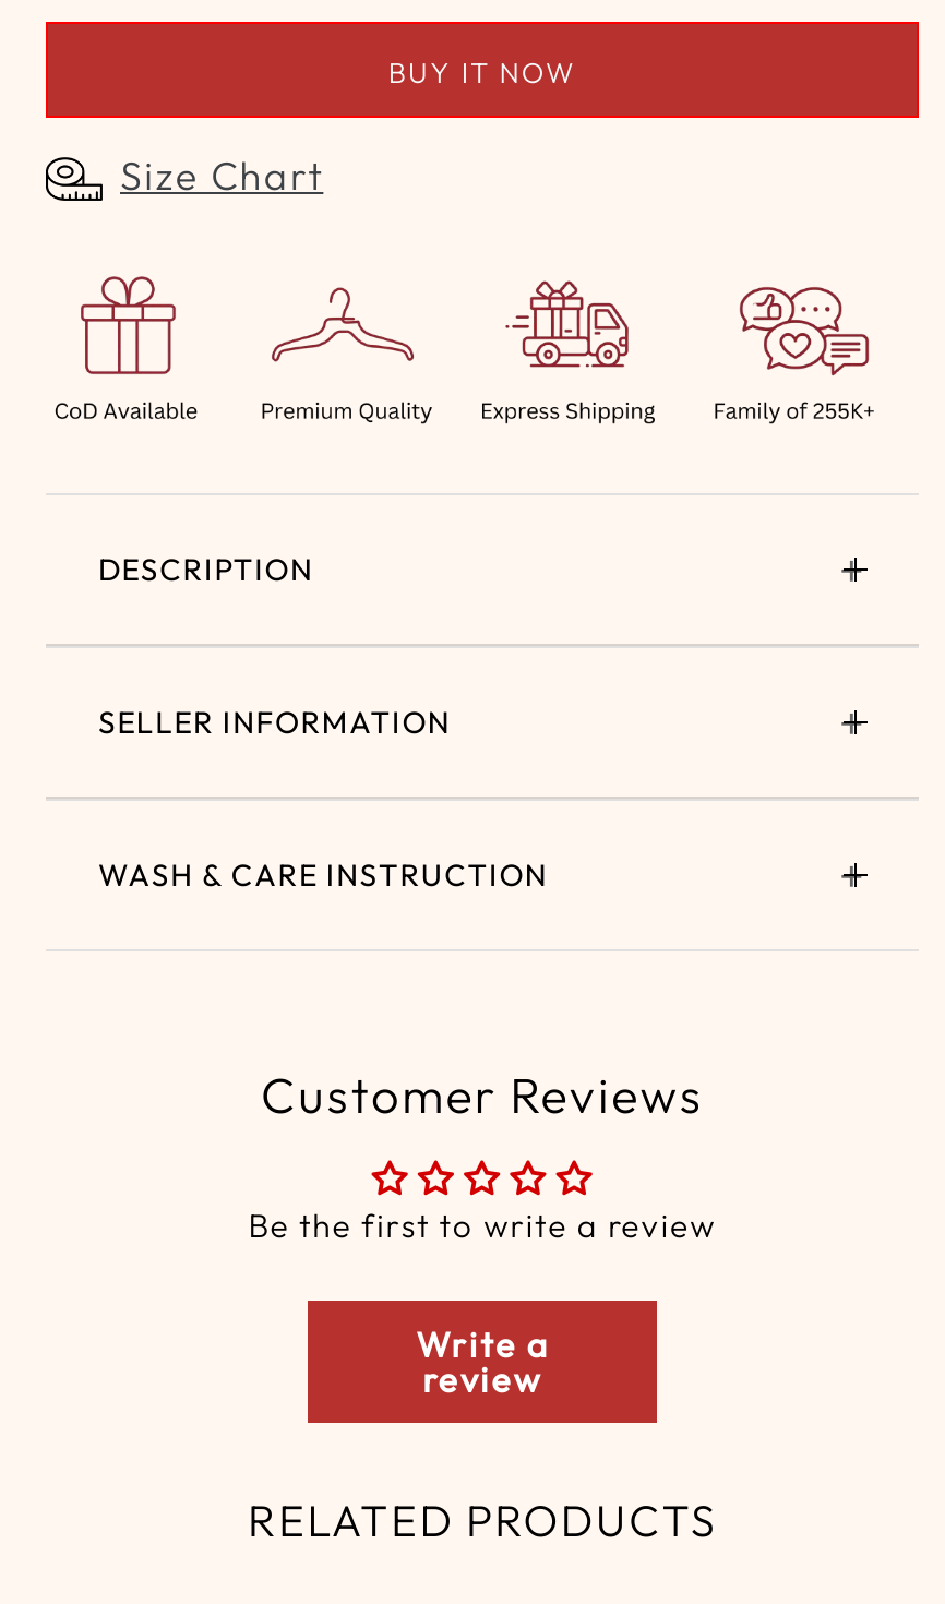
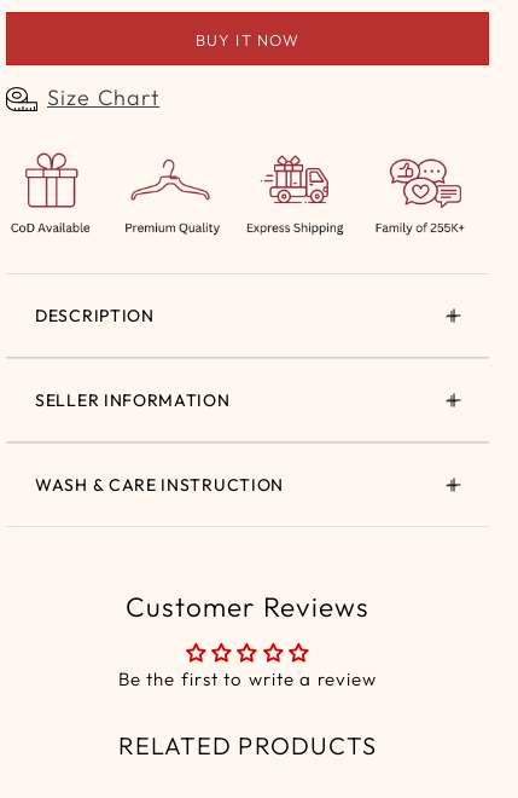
[416,1323,549,1401] Write a | review -> none

